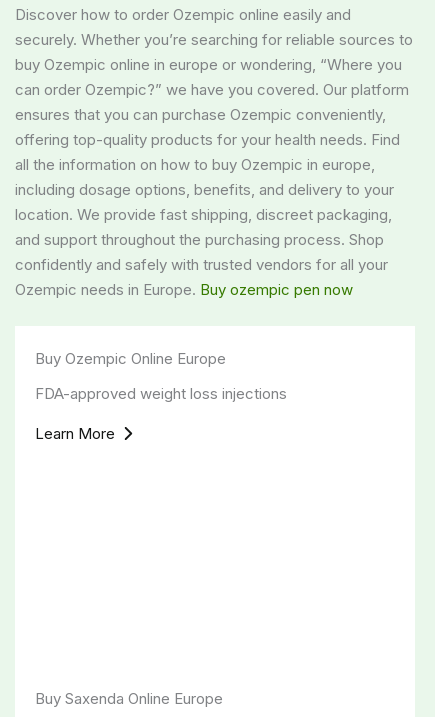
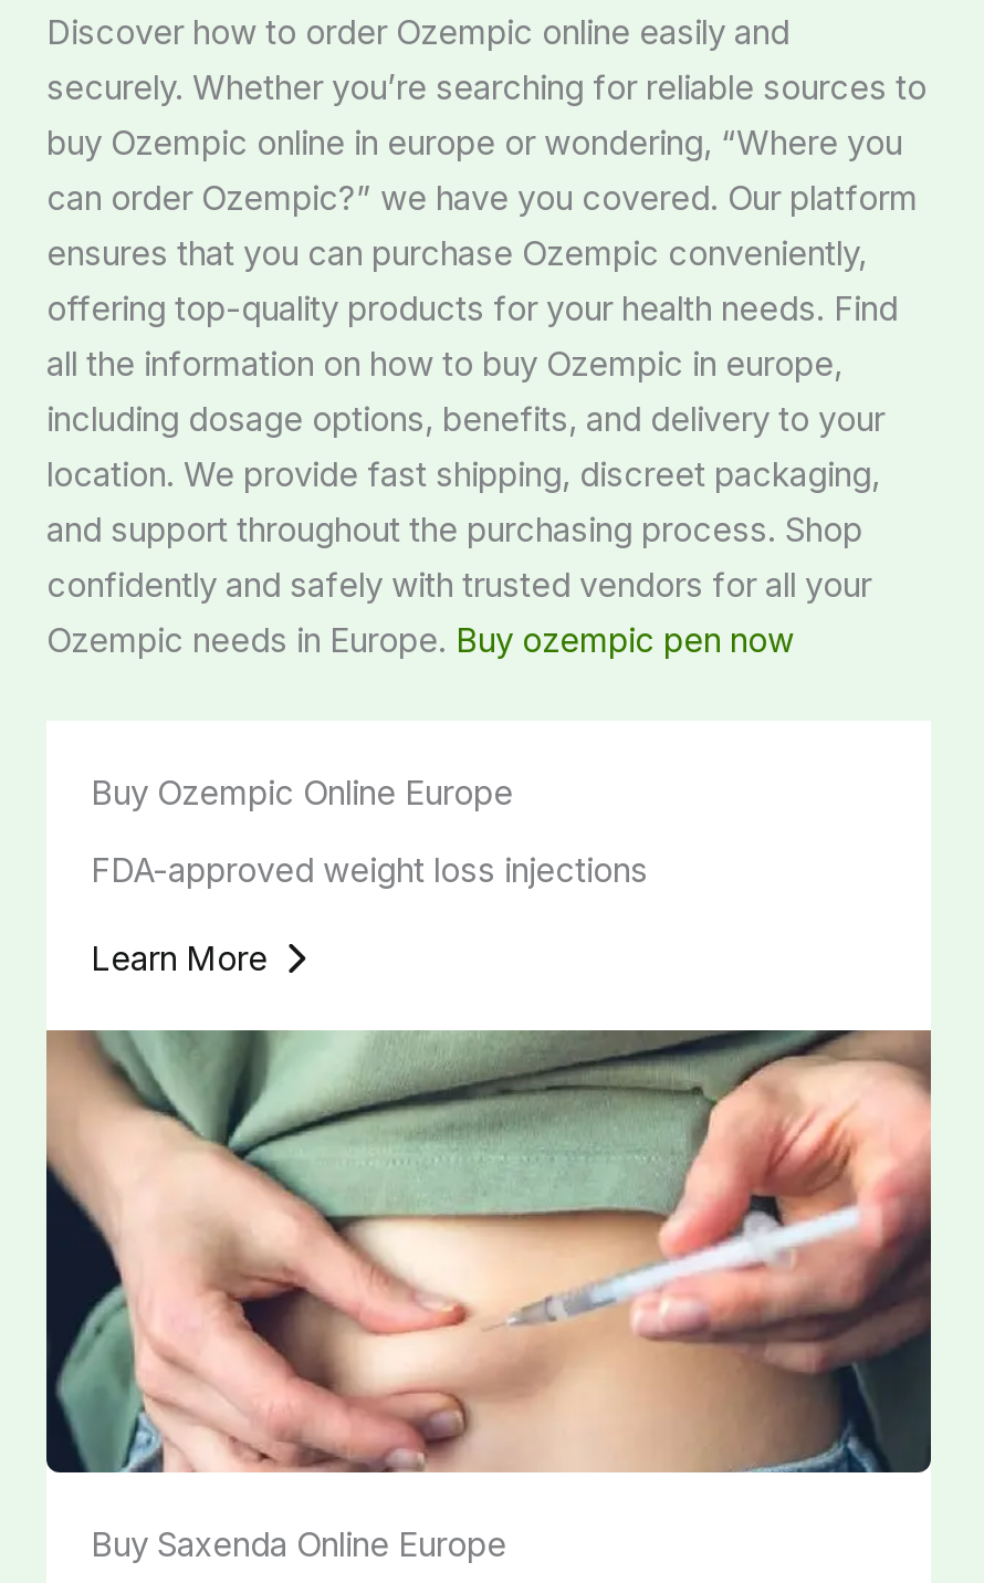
none -> [44,1028,933,1475] [image]

